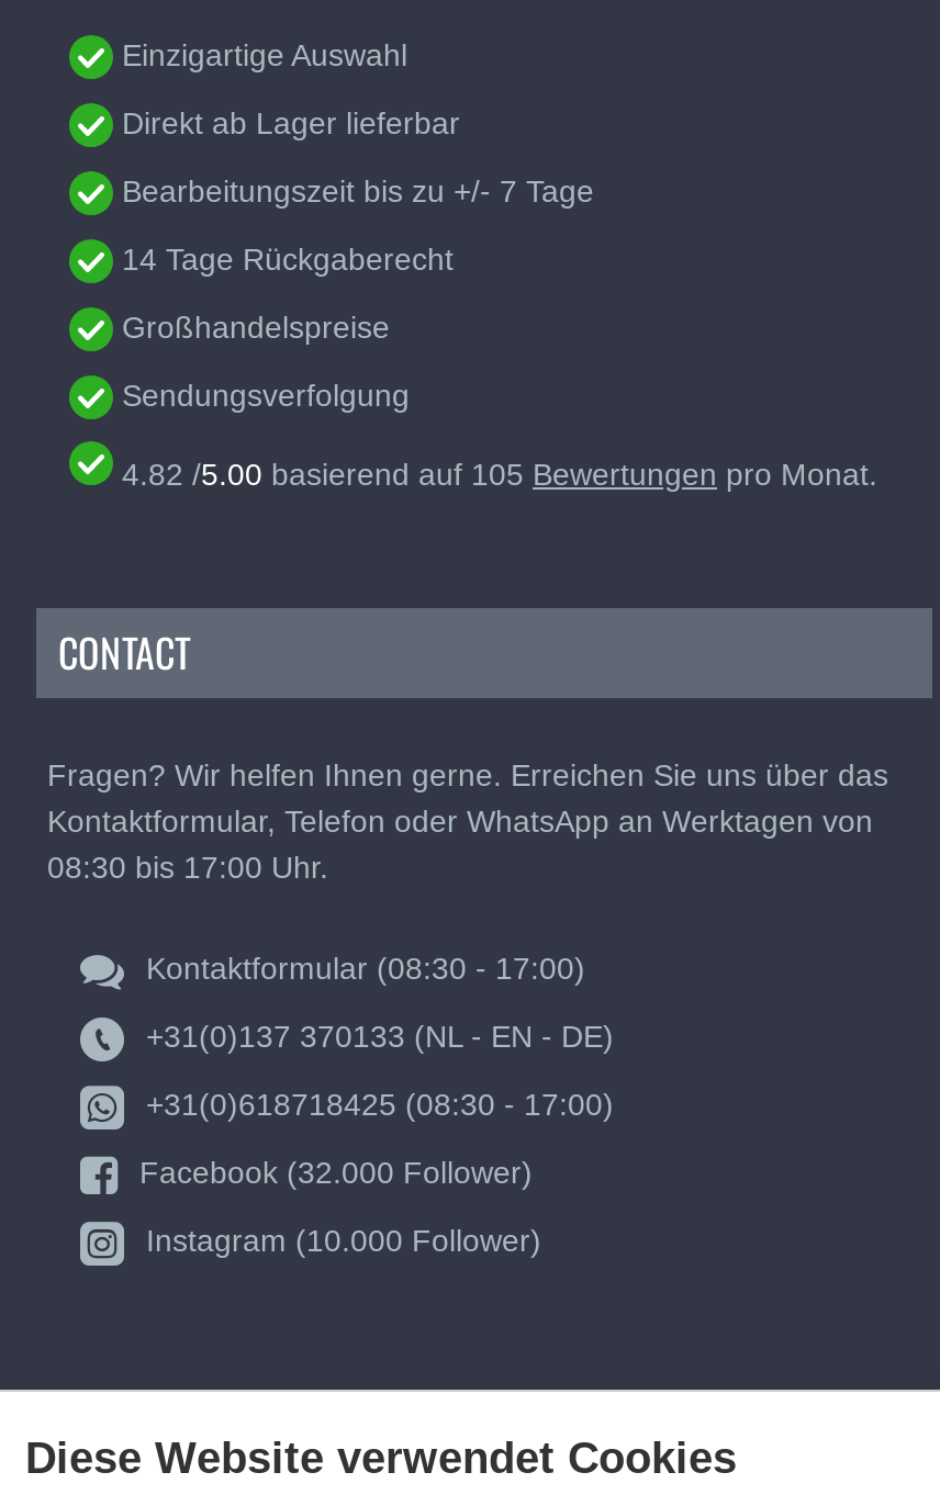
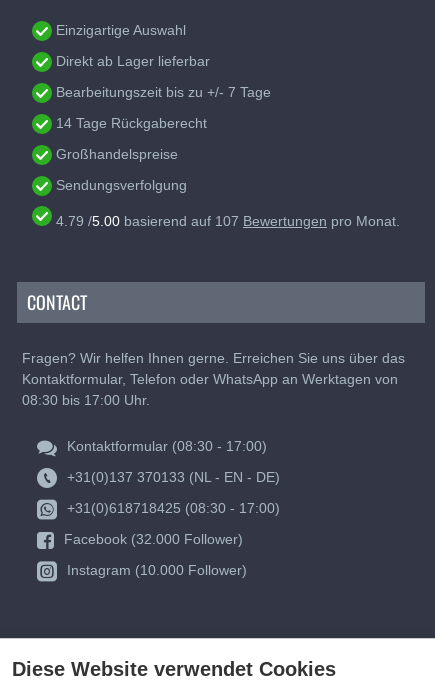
[122,457,877,492] 4.82 /5.00 basierend auf 105 Bewertungen pro Monat. -> [56,213,400,229] 4.79 /5.00 basierend auf 107 Bewertungen pro Monat.

